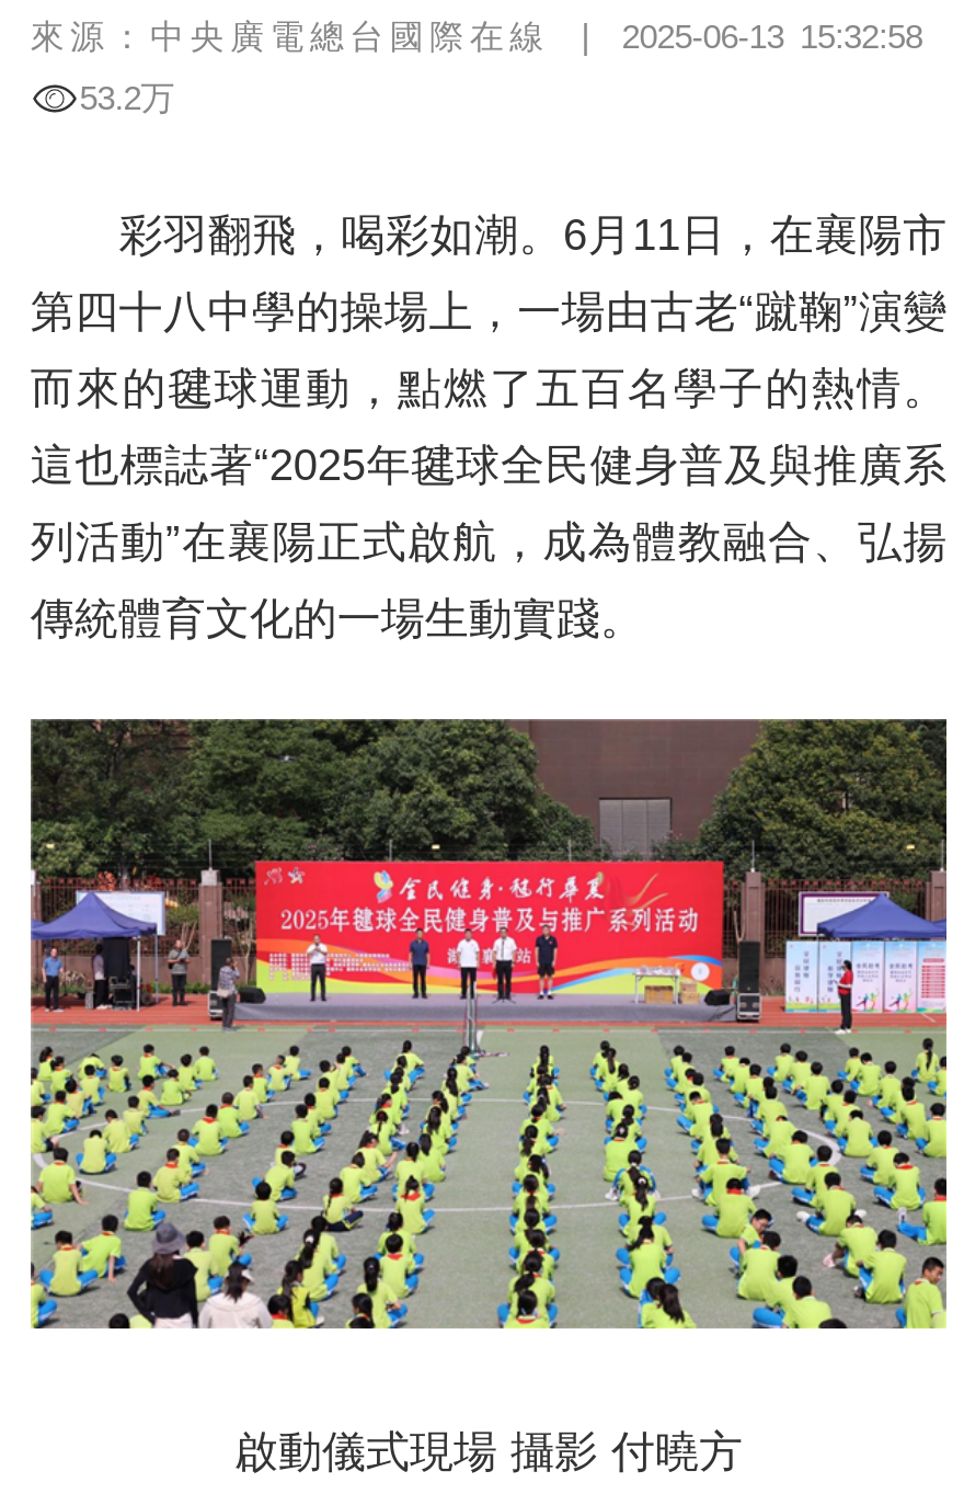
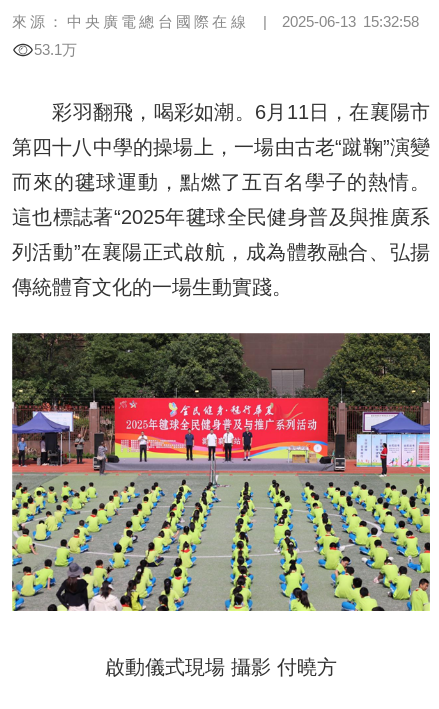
[79,78,174,116] 53.2万 -> [34,41,77,58] 53.1万

